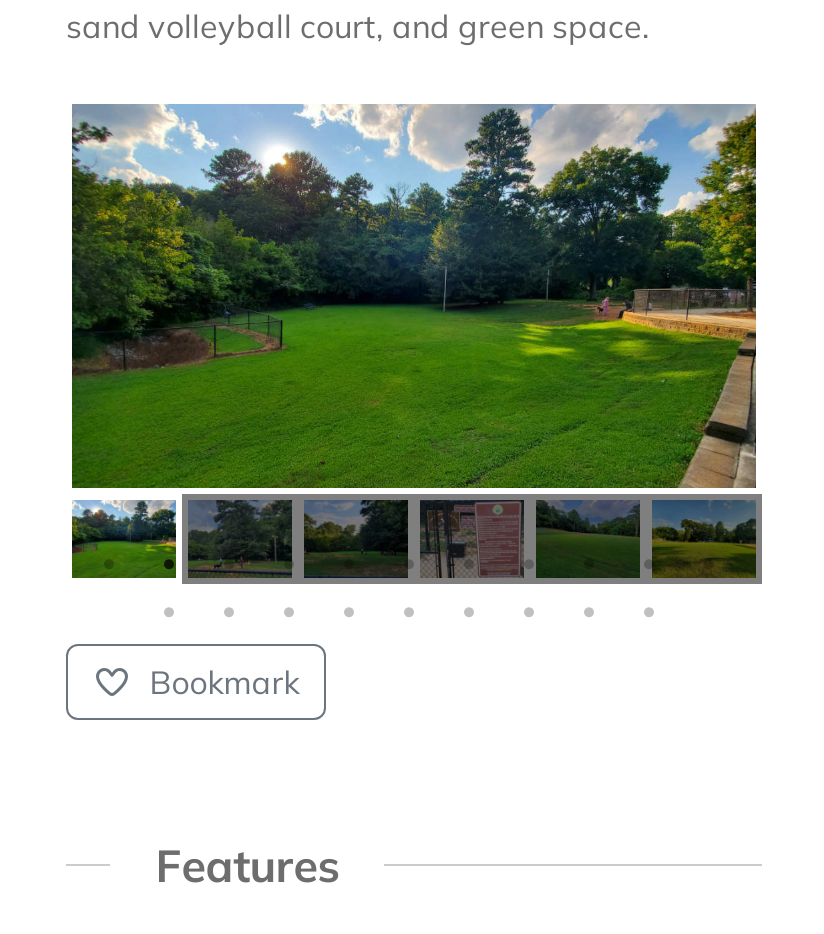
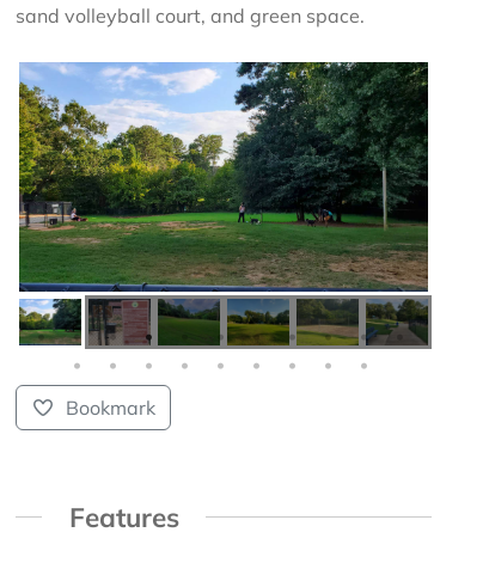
[70,104,758,578] [image] -> [18,61,429,345] [image]

